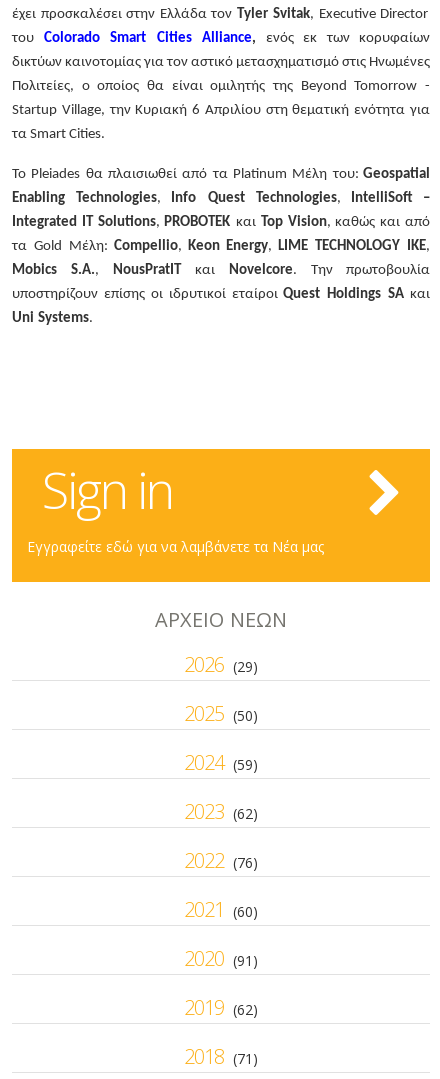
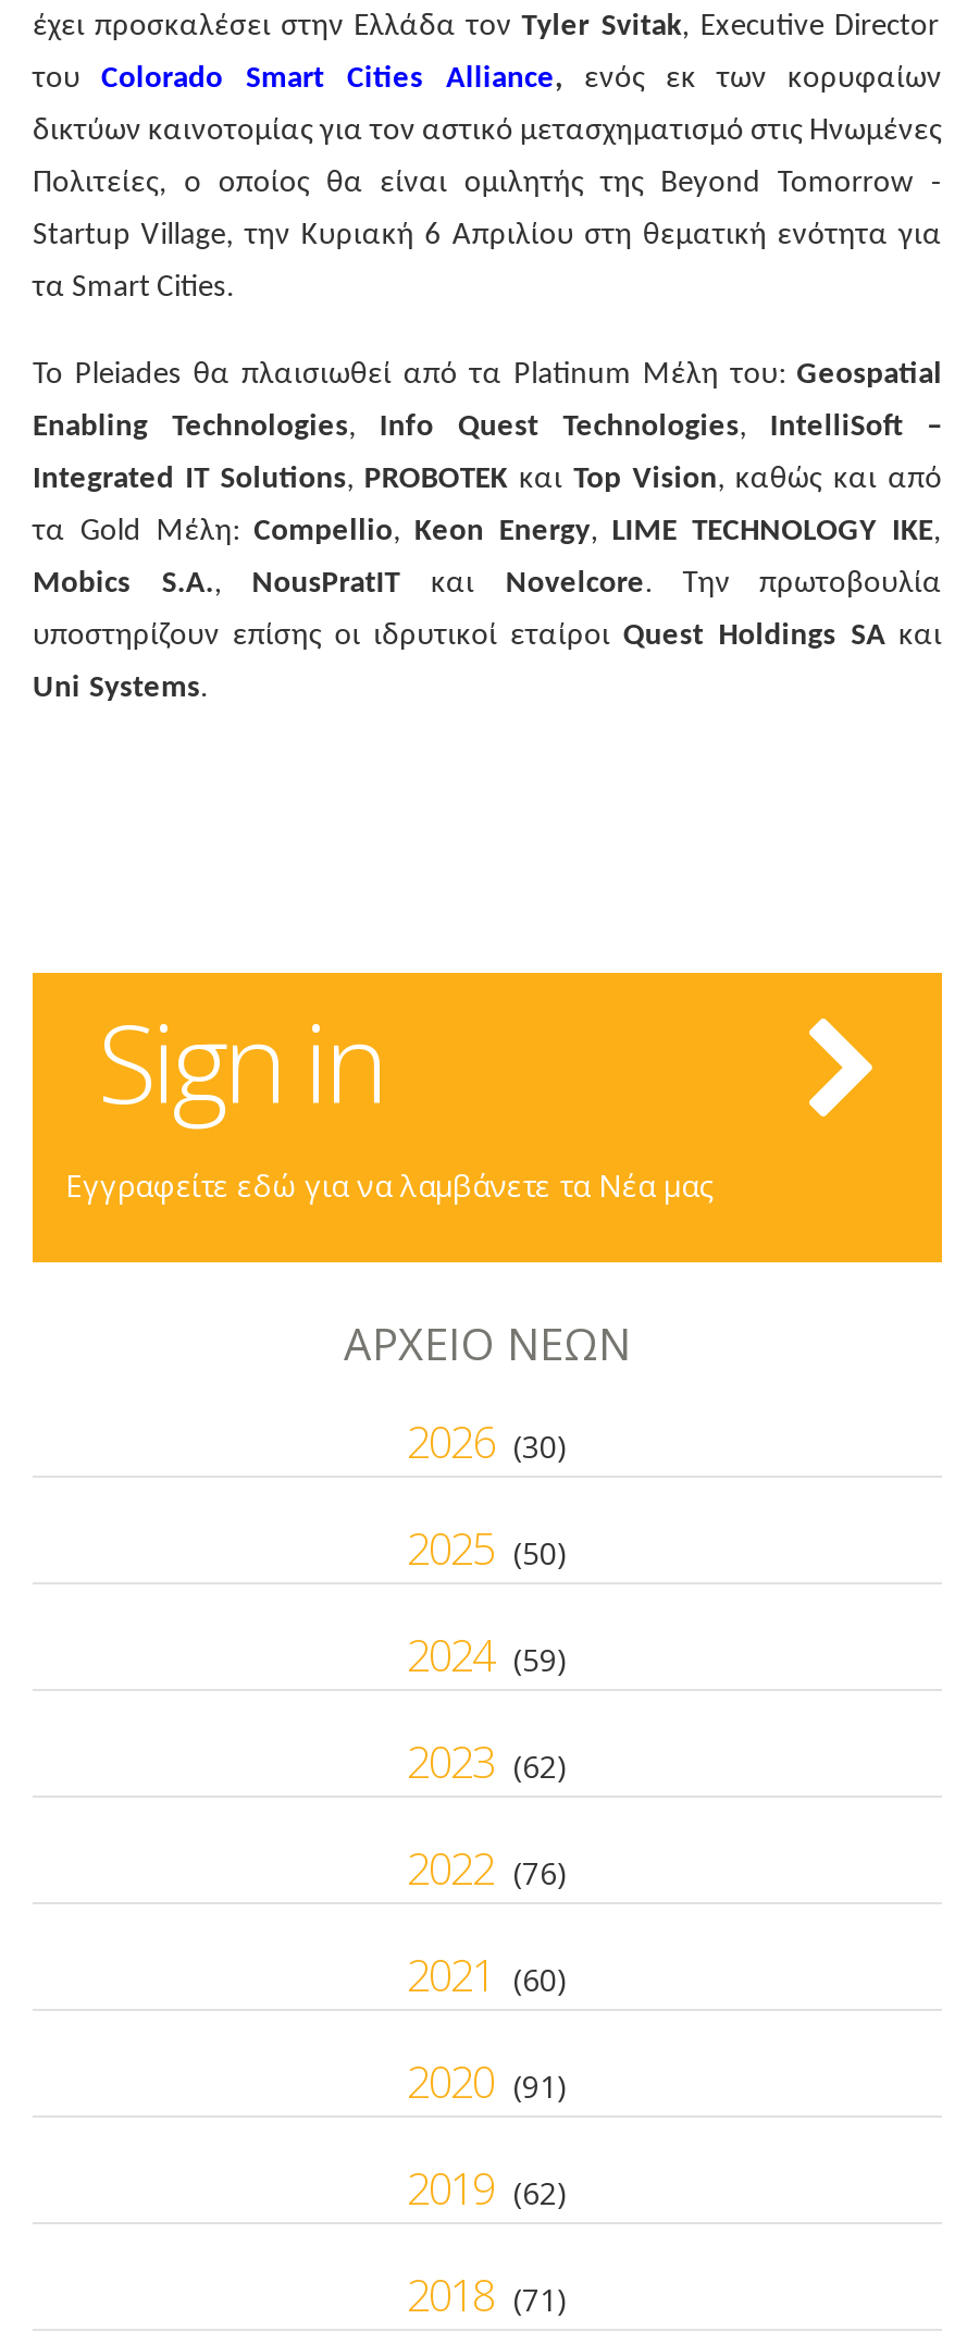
[184,651,258,678] 2026 (29) -> [407,1412,568,1471] 2026 (30)

